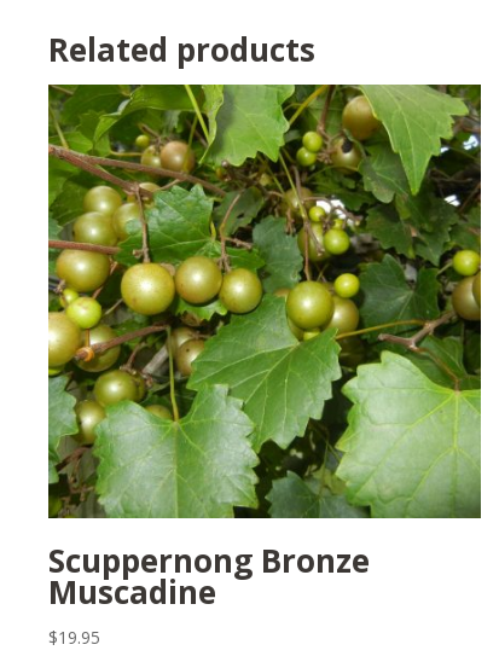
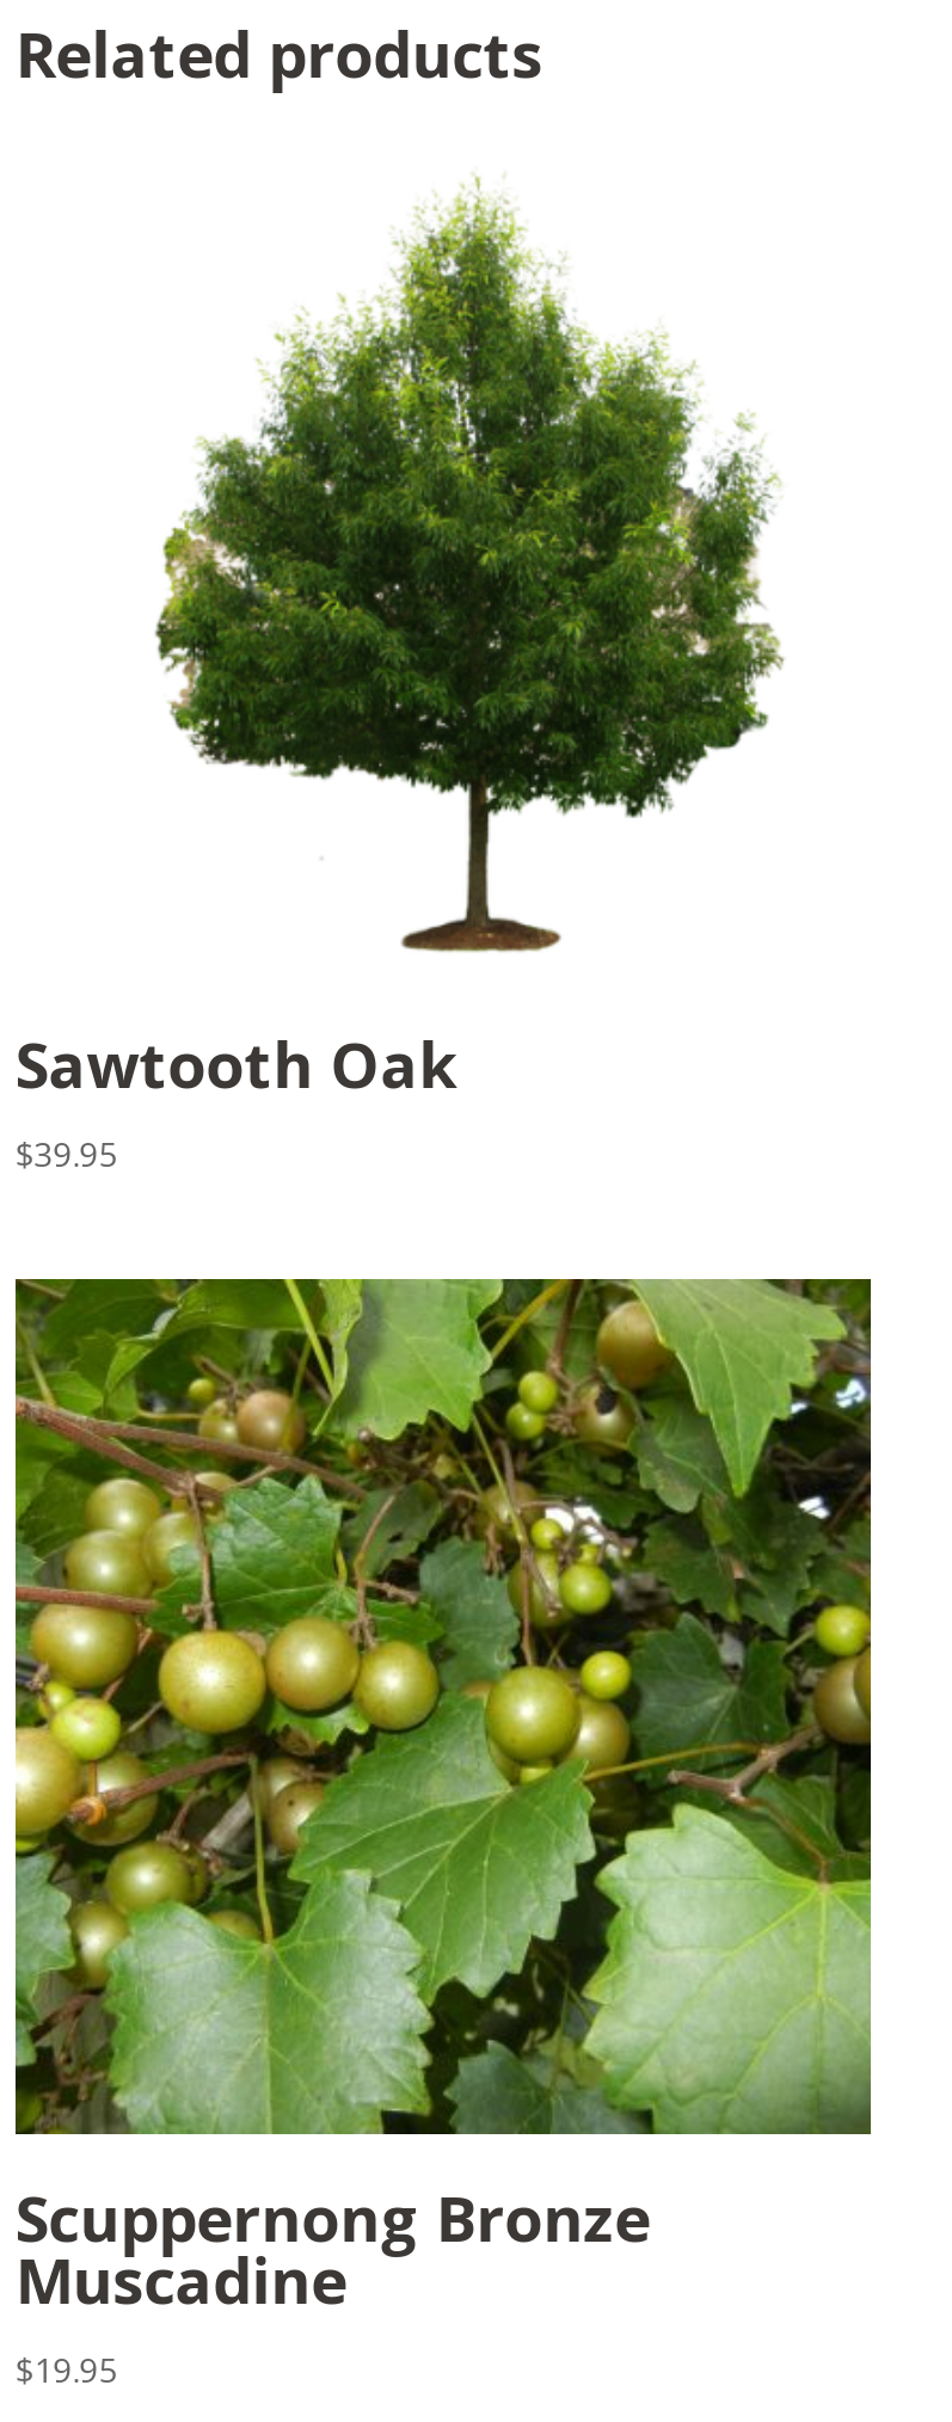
none -> [15,176,785,1176] [image] | Sawtooth Oak | $39.95

